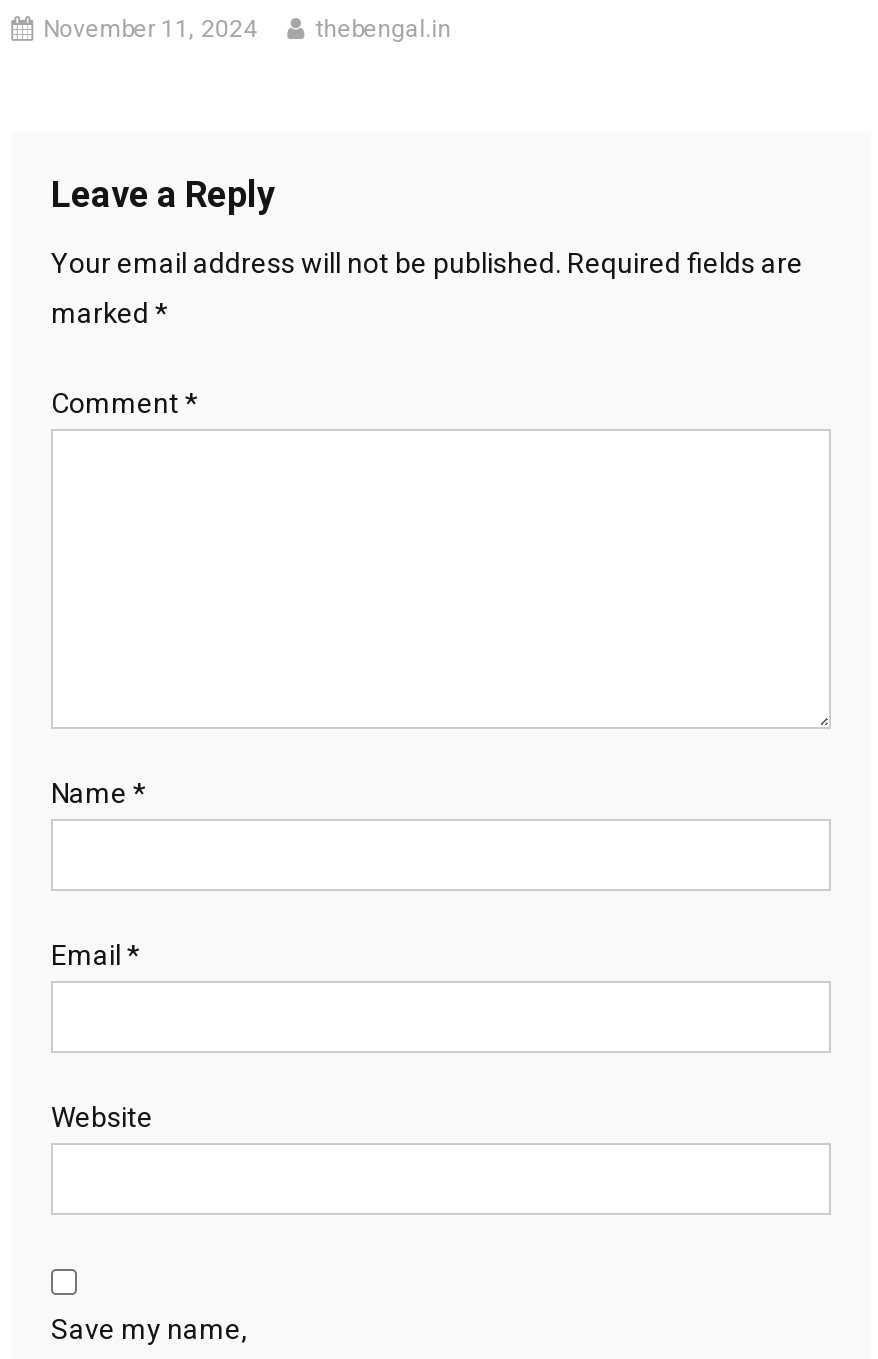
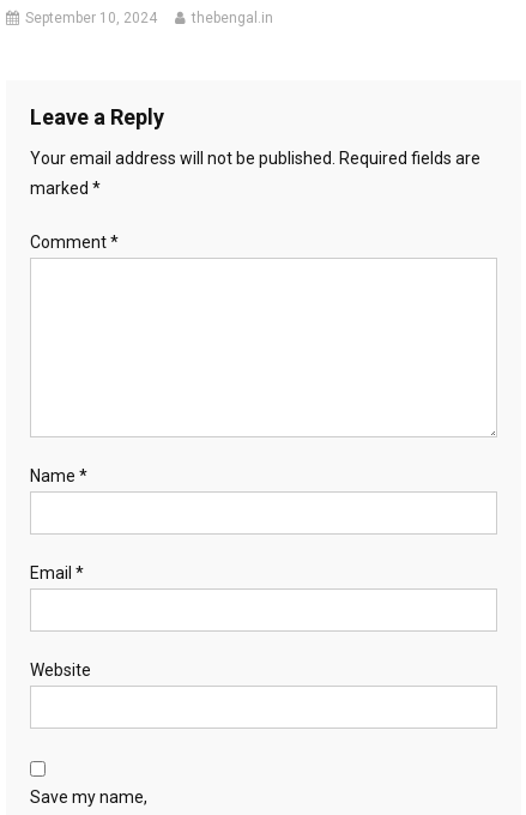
[43,15,257,43] November 11, 2024 -> [25,10,157,26] September 10, 2024

